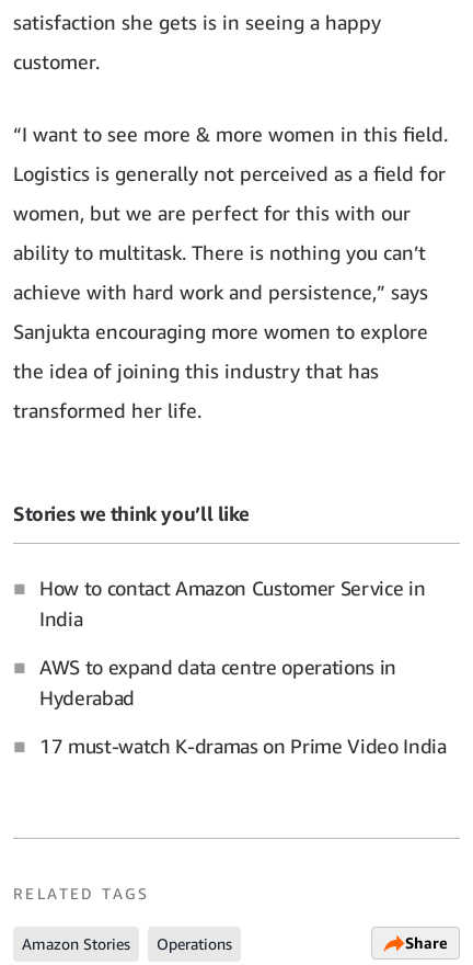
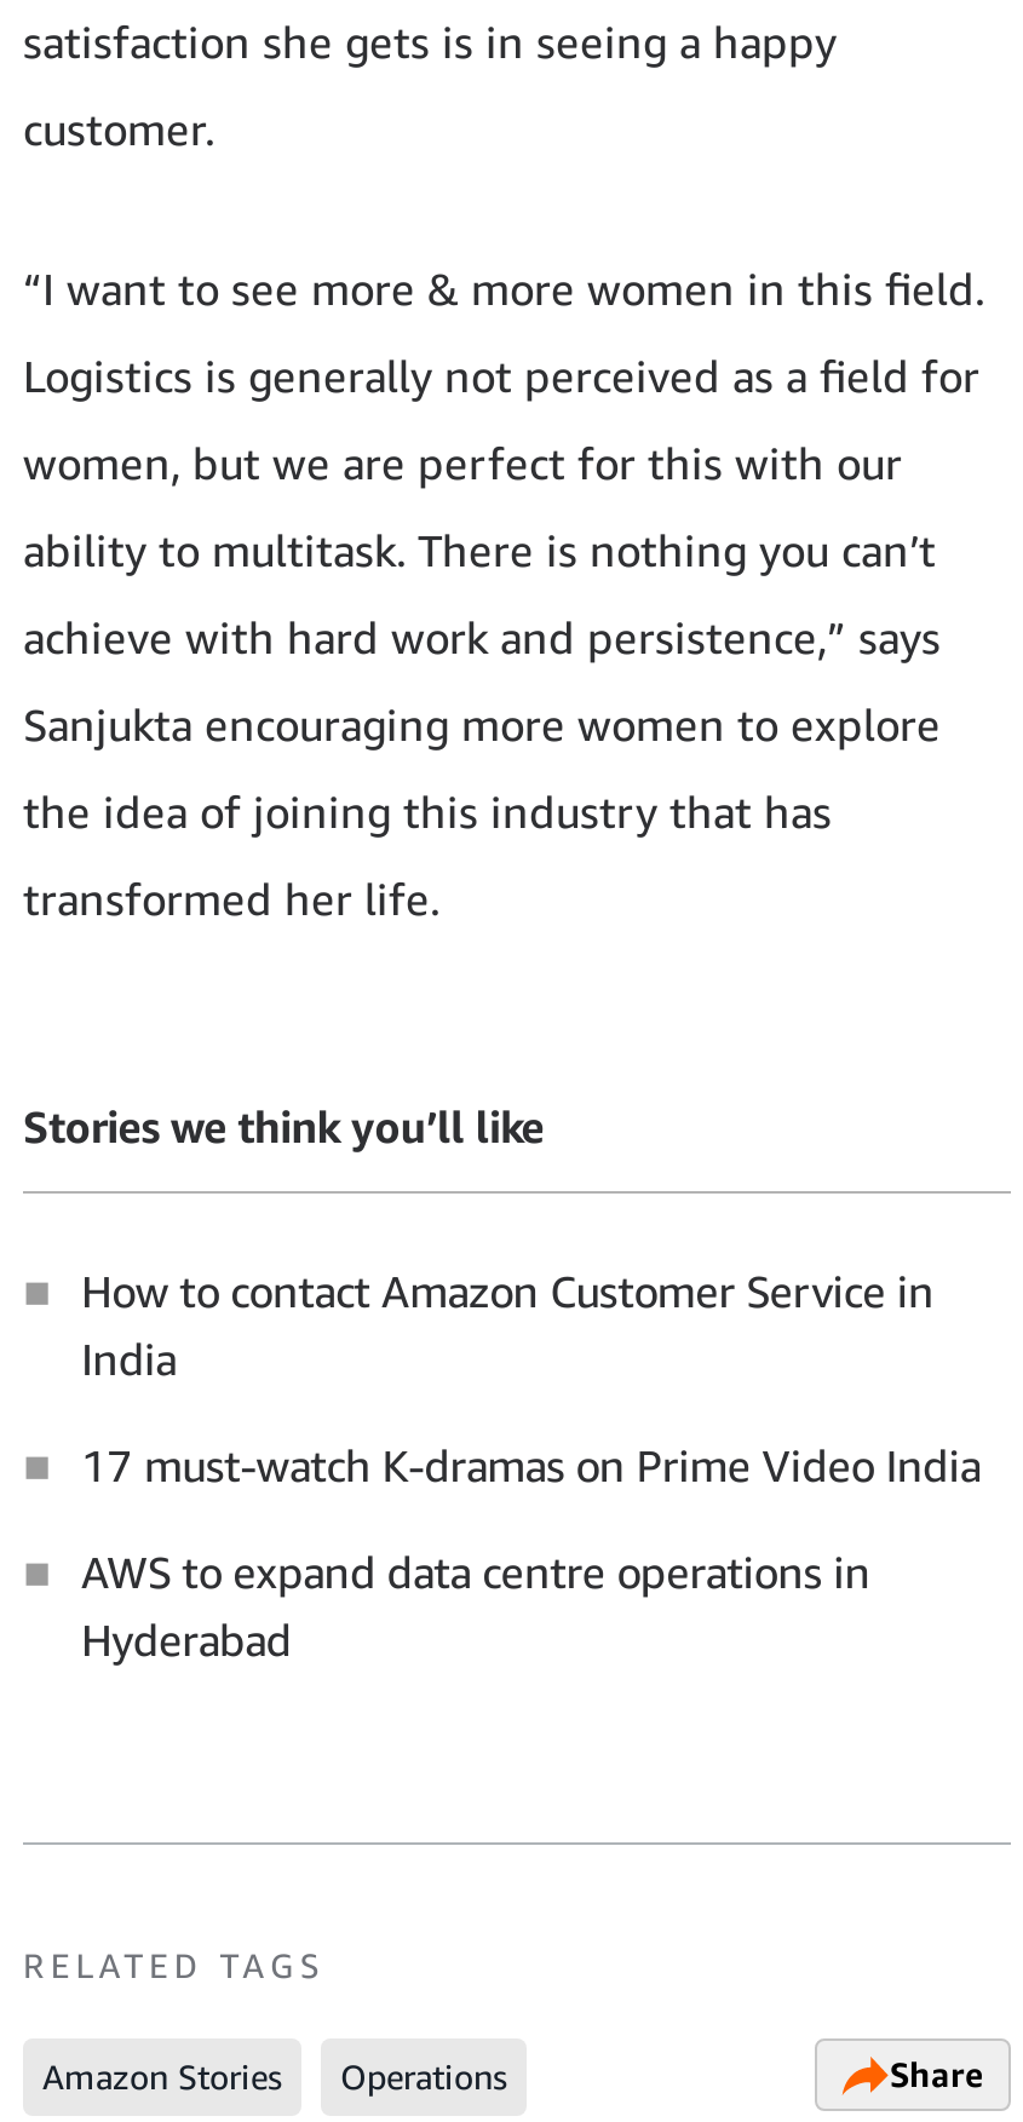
moved [39,655,396,710] -> [81,1546,870,1667]: AWS to expand data centre operations in | Hyderabad
moved [39,734,446,758] -> [81,1439,981,1492]: 17 must-watch K-dramas on Prime Video India

